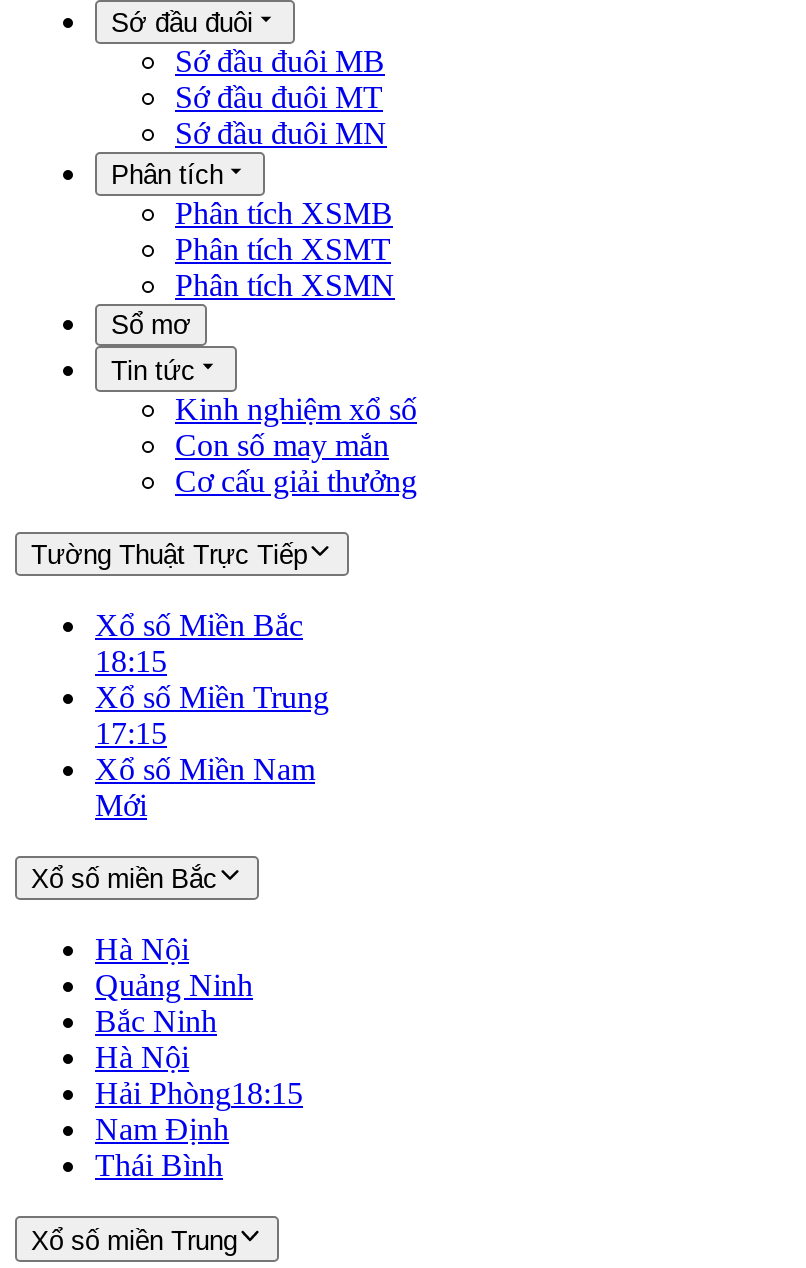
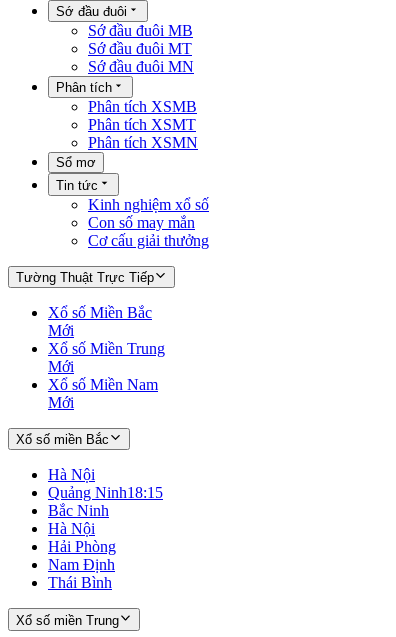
[95,644,167,678] 18:15 -> [48,322,74,339] Mới
[95,716,167,750] 17:15 -> [48,358,74,375] Mới
[95,969,253,1003] Quảng Ninh -> [48,484,163,501] Quảng Ninh18:15
[95,1077,303,1111] Hải Phòng18:15 -> [48,538,116,555] Hải Phòng

